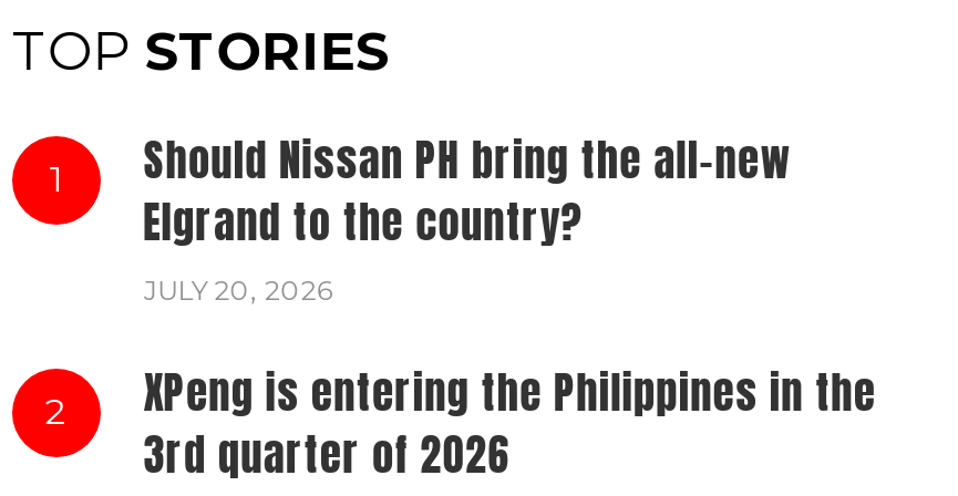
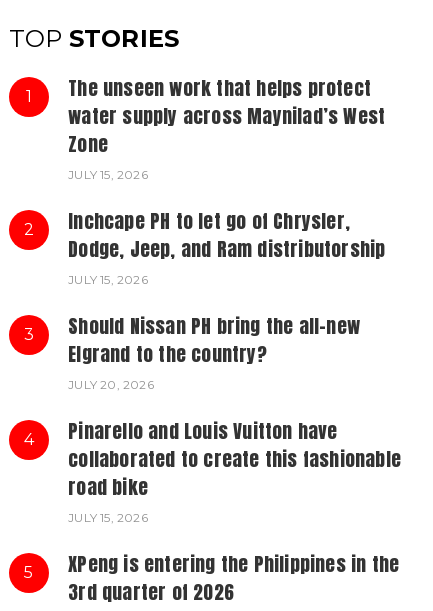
none -> [24,73,385,344] The unseen work that helps protect | water supply across Maynilad’s West | Zone | JULY 15, 2026 | 2 | Inchcape PH to let go of Chrysler, | Dodge, Jeep, and Ram distributorship | JULY 15, 2026 | 3
[45,390,68,432] 2 -> [24,416,401,582] 4 | Pinarello and Louis Vuitton have | collaborated to create this fashionable | road bike | JULY 15, 2026 | 5

